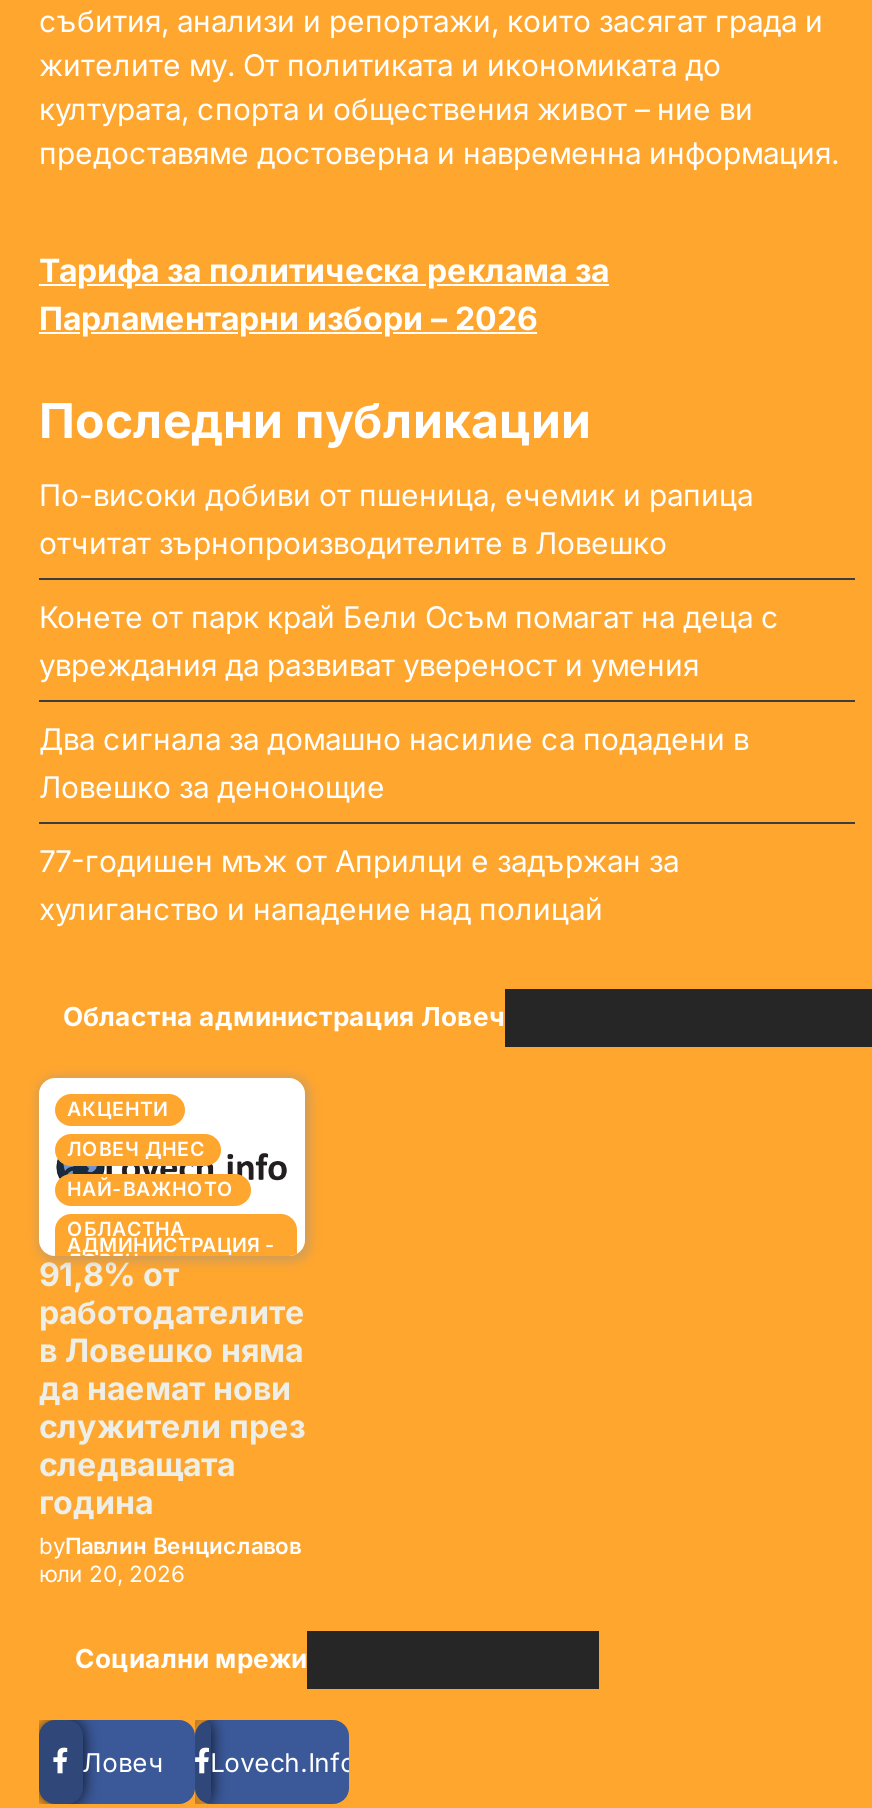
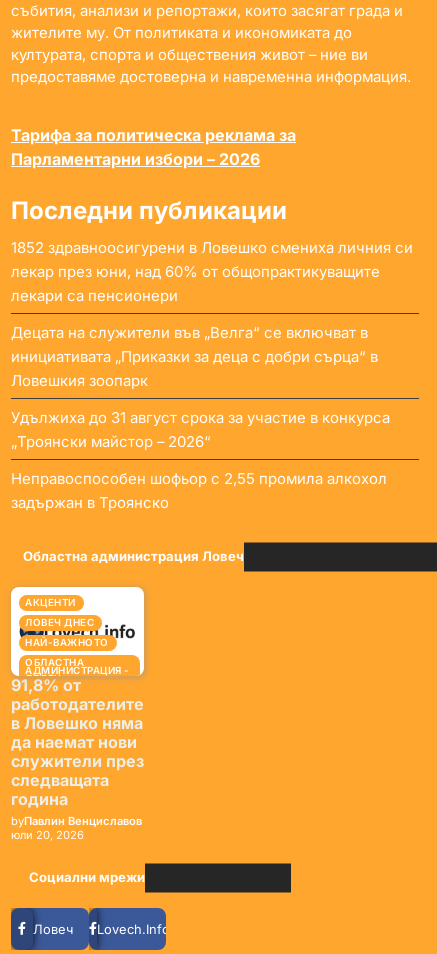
[39,479,753,563] По-високи добиви от пшеница, ечемик и рапица | отчитат зърнопроизводителите в Ловешко -> [11,239,413,305] 1852 здравноосигурени в Ловешко смениха личния си | лекар през юни, над 60% от общопрактикуващите | лекари са пенсионери
[39,601,779,685] Конете от парк край Бели Осъм помагат на деца с | увреждания да развиват увереност и умения -> [11,324,378,390] Децата на служители във „Велга“ се включват в | инициативата „Приказки за деца с добри сърца“ в | Ловешкия зоопарк
[39,723,749,807] Два сигнала за домашно насилие са подадени в | Ловешко за денонощие -> [11,409,390,451] Удължиха до 31 август срока за участие в конкурса | „Троянски майстор – 2026“
[39,845,679,929] 77-годишен мъж от Априлци е задържан за | хулиганство и нападение над полицай -> [11,470,387,512] Неправоспособен шофьор с 2,55 промила алкохол | задържан в Троянско

